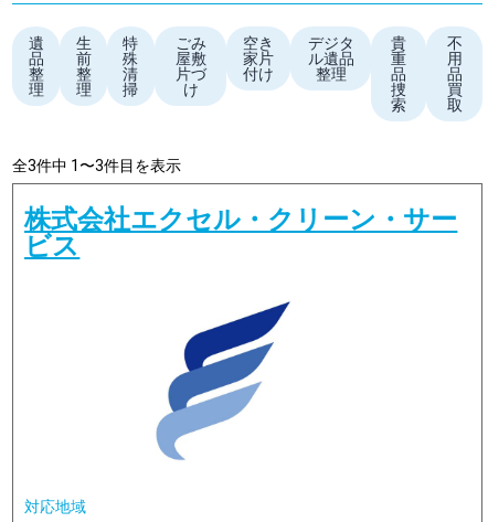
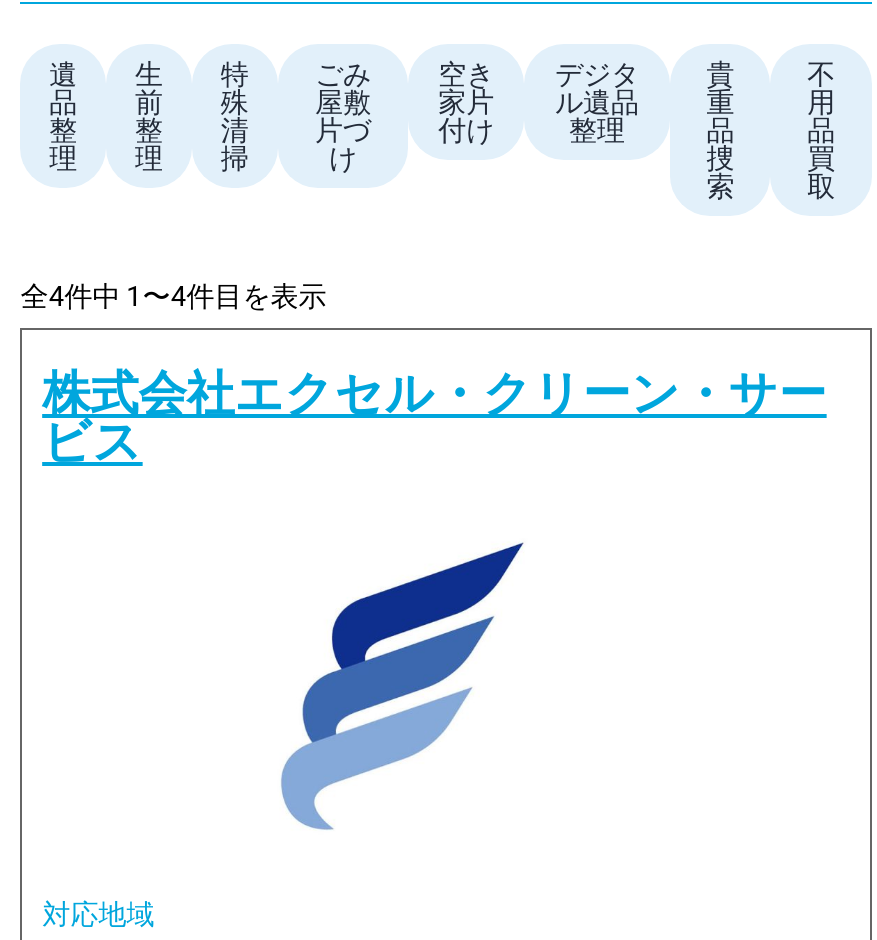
[12,157,181,174] 全3件中 1〜3件目を表示 -> [20,280,326,312] 全4件中 1〜4件目を表示

